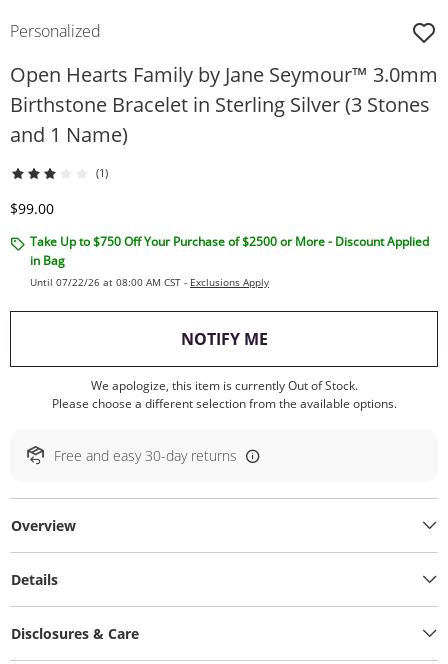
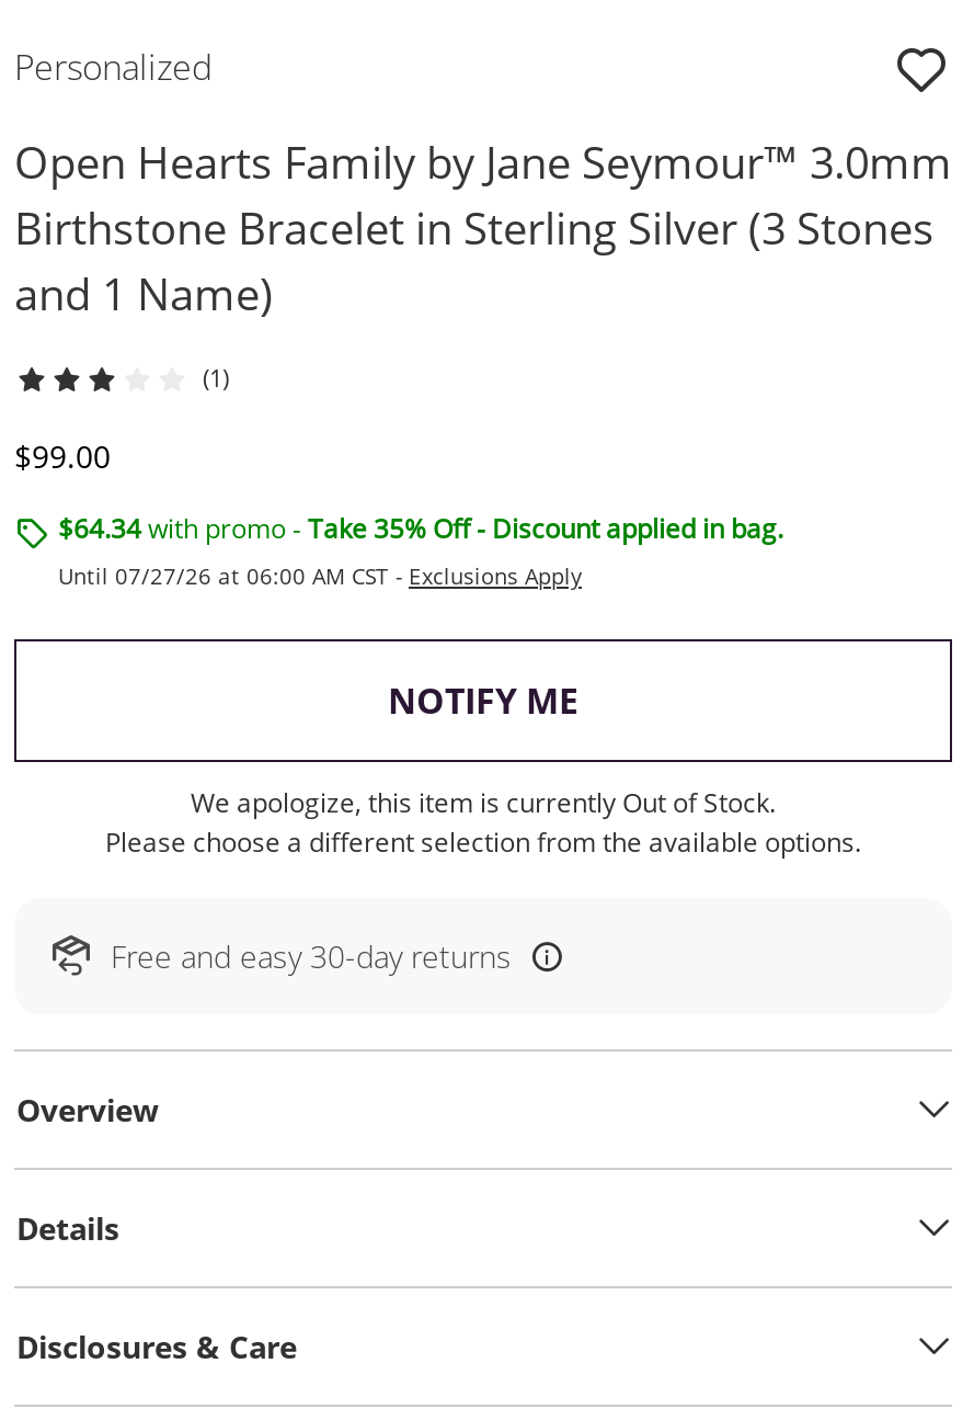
[30,233,429,289] Take Up to $750 Off Your Purchase of $2500 or More - Discount Applied | in Bag | Until 07/22/26 at 08:00 AM CST - Exclusions Apply -> [58,510,783,591] $64.34 with promo - Take 35% Off - Discount applied in bag. | Until 07/27/26 at 06:00 AM CST - Exclusions Apply

